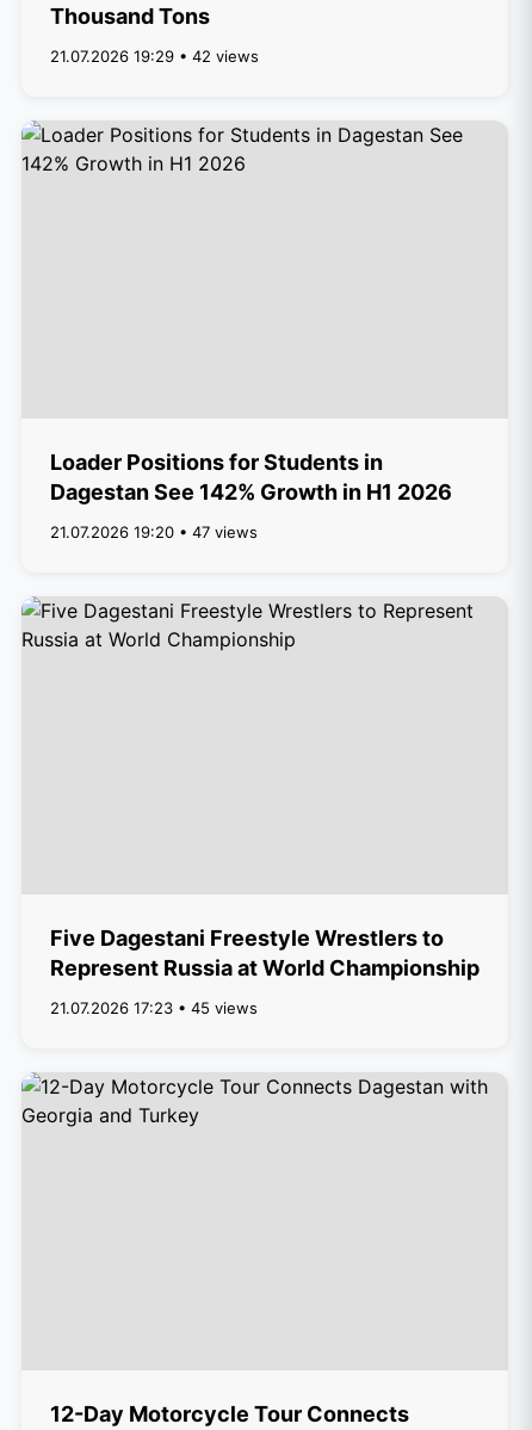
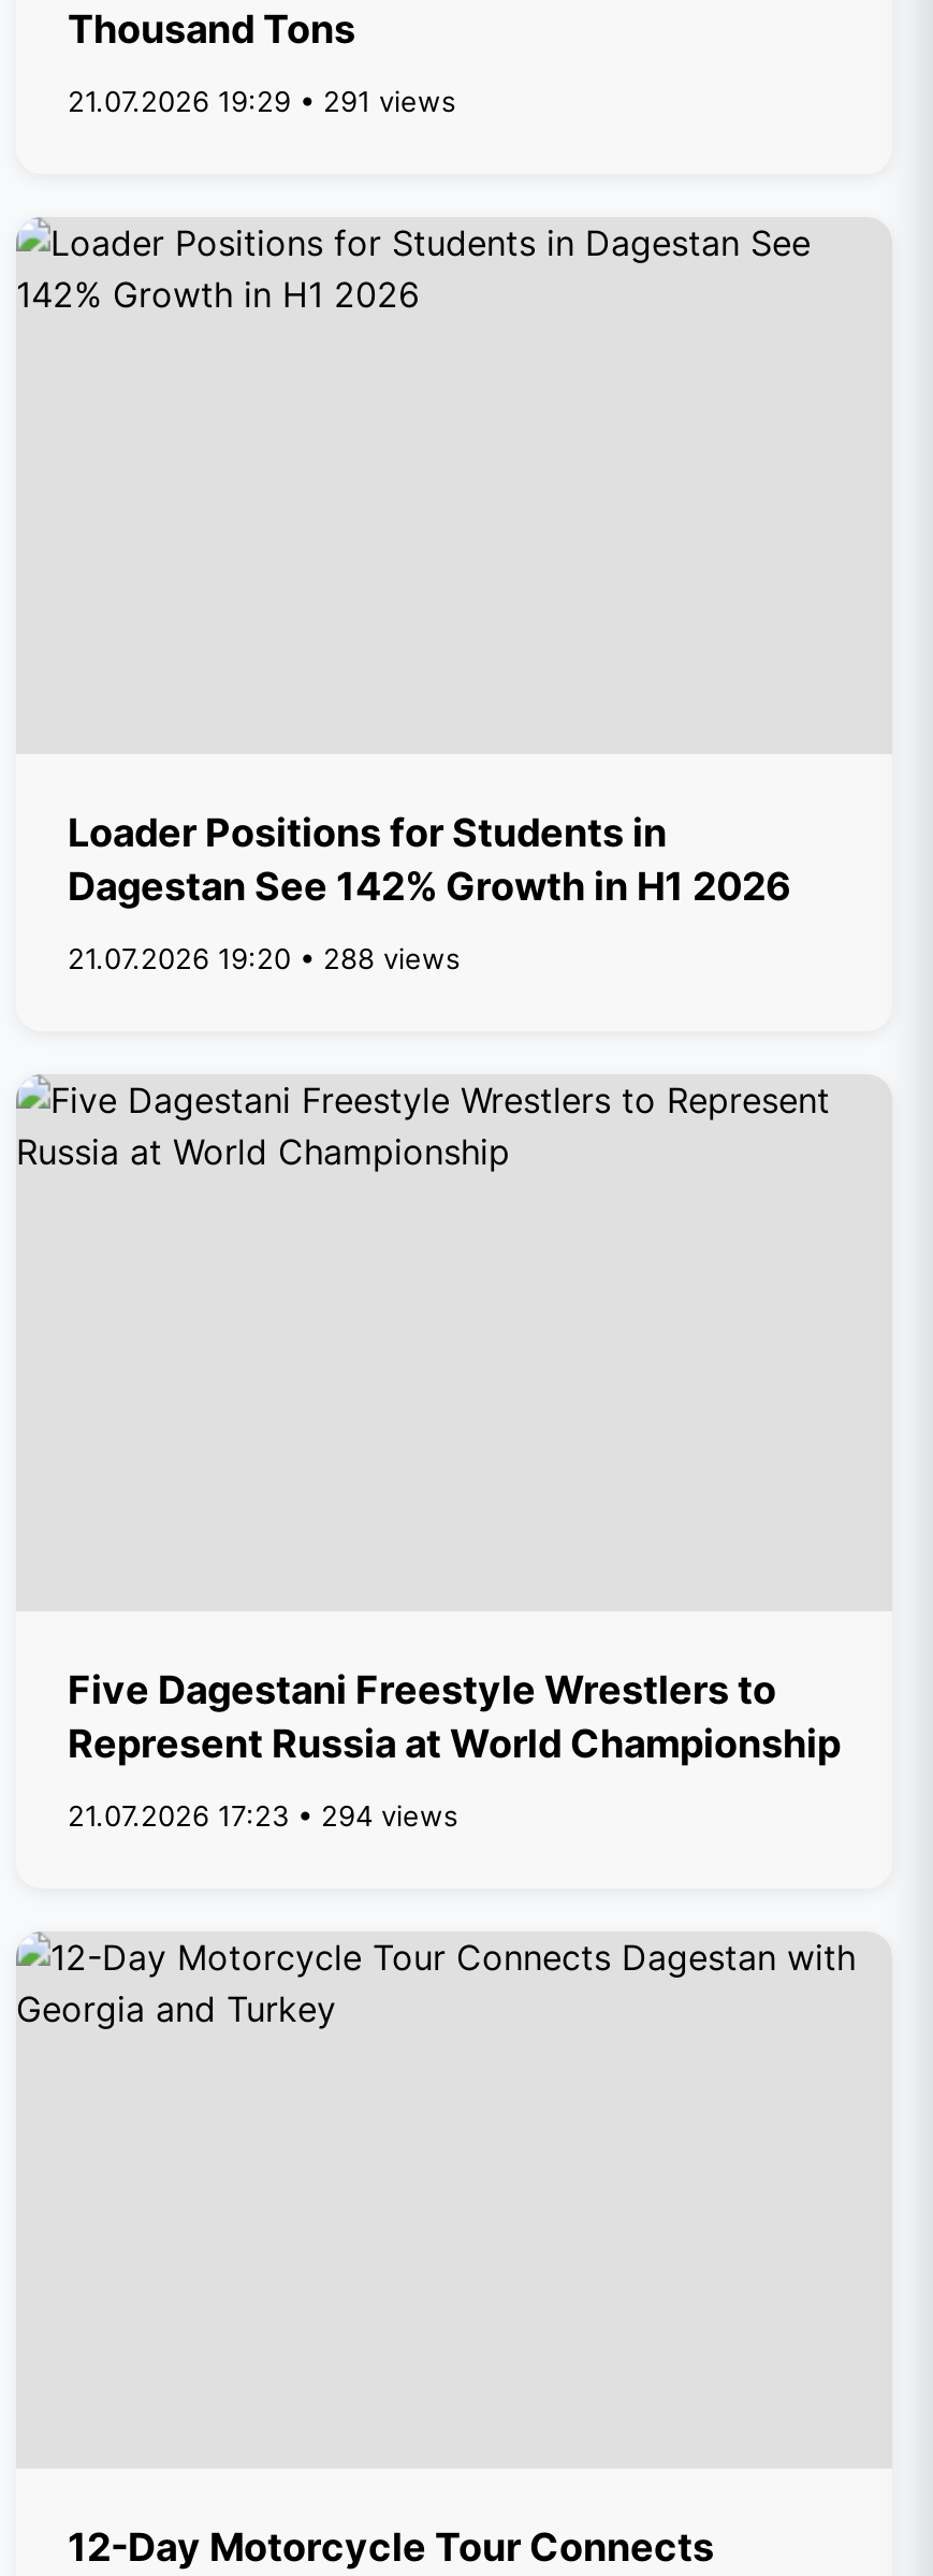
[50,47,259,66] 21.07.2026 19:29 • 42 views -> [68,84,456,118] 21.07.2026 19:29 • 291 views
[50,522,258,541] 21.07.2026 19:20 • 47 views -> [68,941,461,975] 21.07.2026 19:20 • 288 views
[50,998,258,1017] 21.07.2026 17:23 • 45 views -> [68,1798,458,1833] 21.07.2026 17:23 • 294 views

